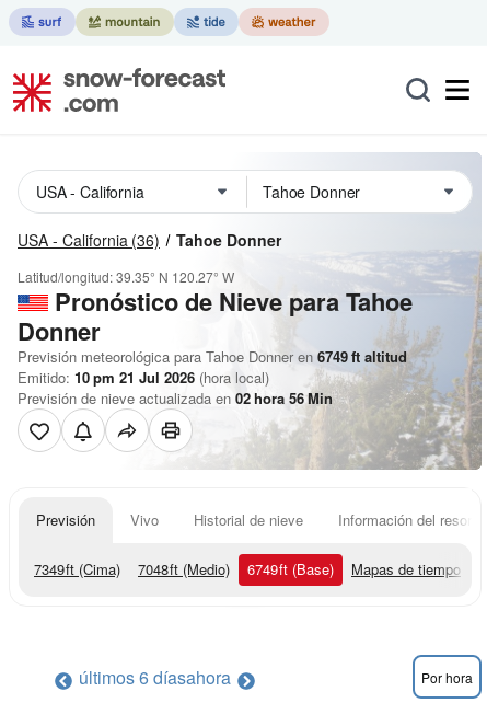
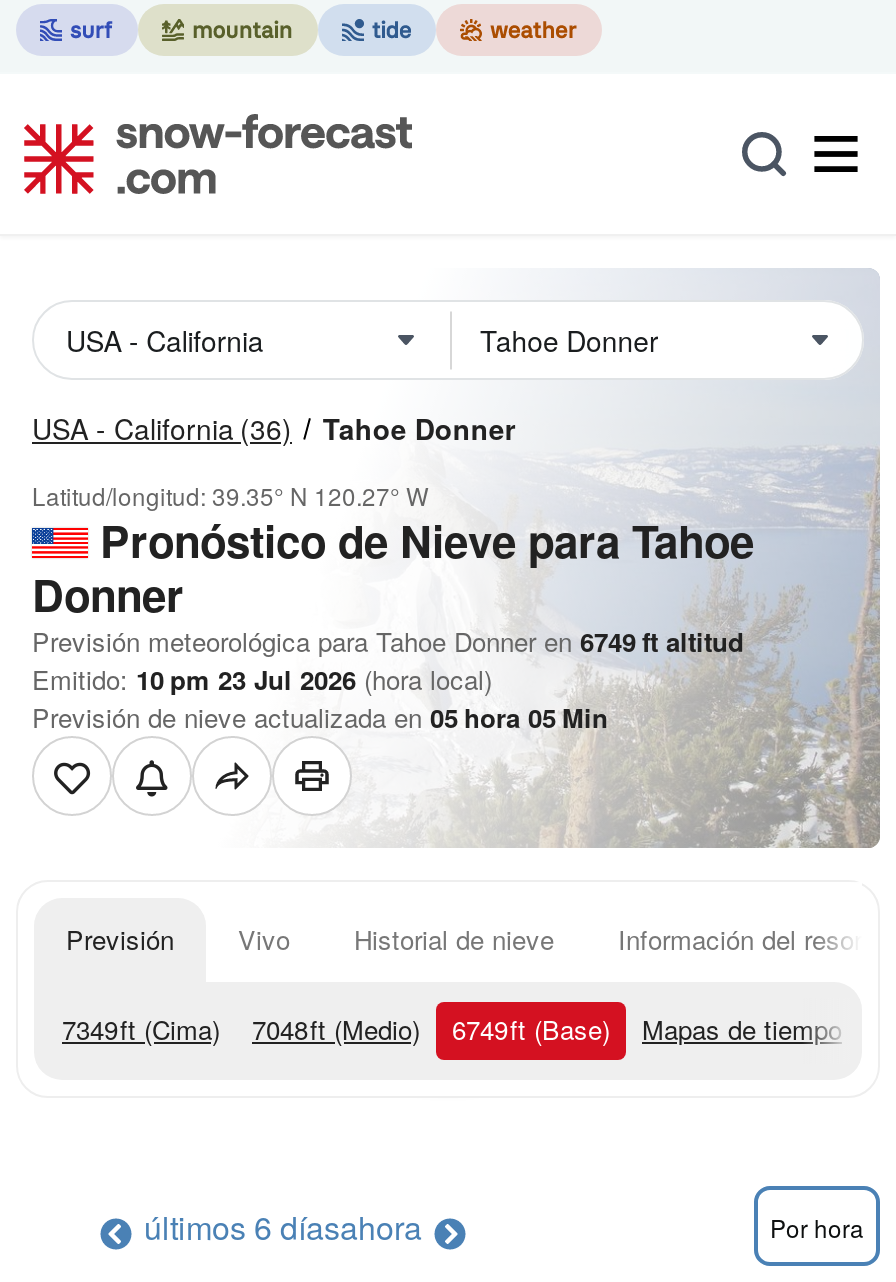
[18,367,269,388] Emitido: 10 pm 21 Jul 2026 (hora local) -> [32,660,492,698] Emitido: 10 pm 23 Jul 2026 (hora local)
[18,388,333,408] Previsión de nieve actualizada en 02 hora 56 Min -> [32,698,608,736] Previsión de nieve actualizada en 05 hora 05 Min

